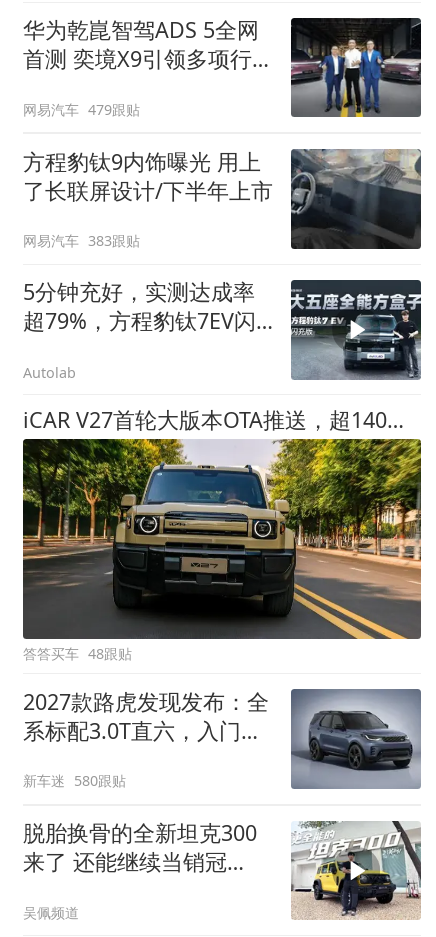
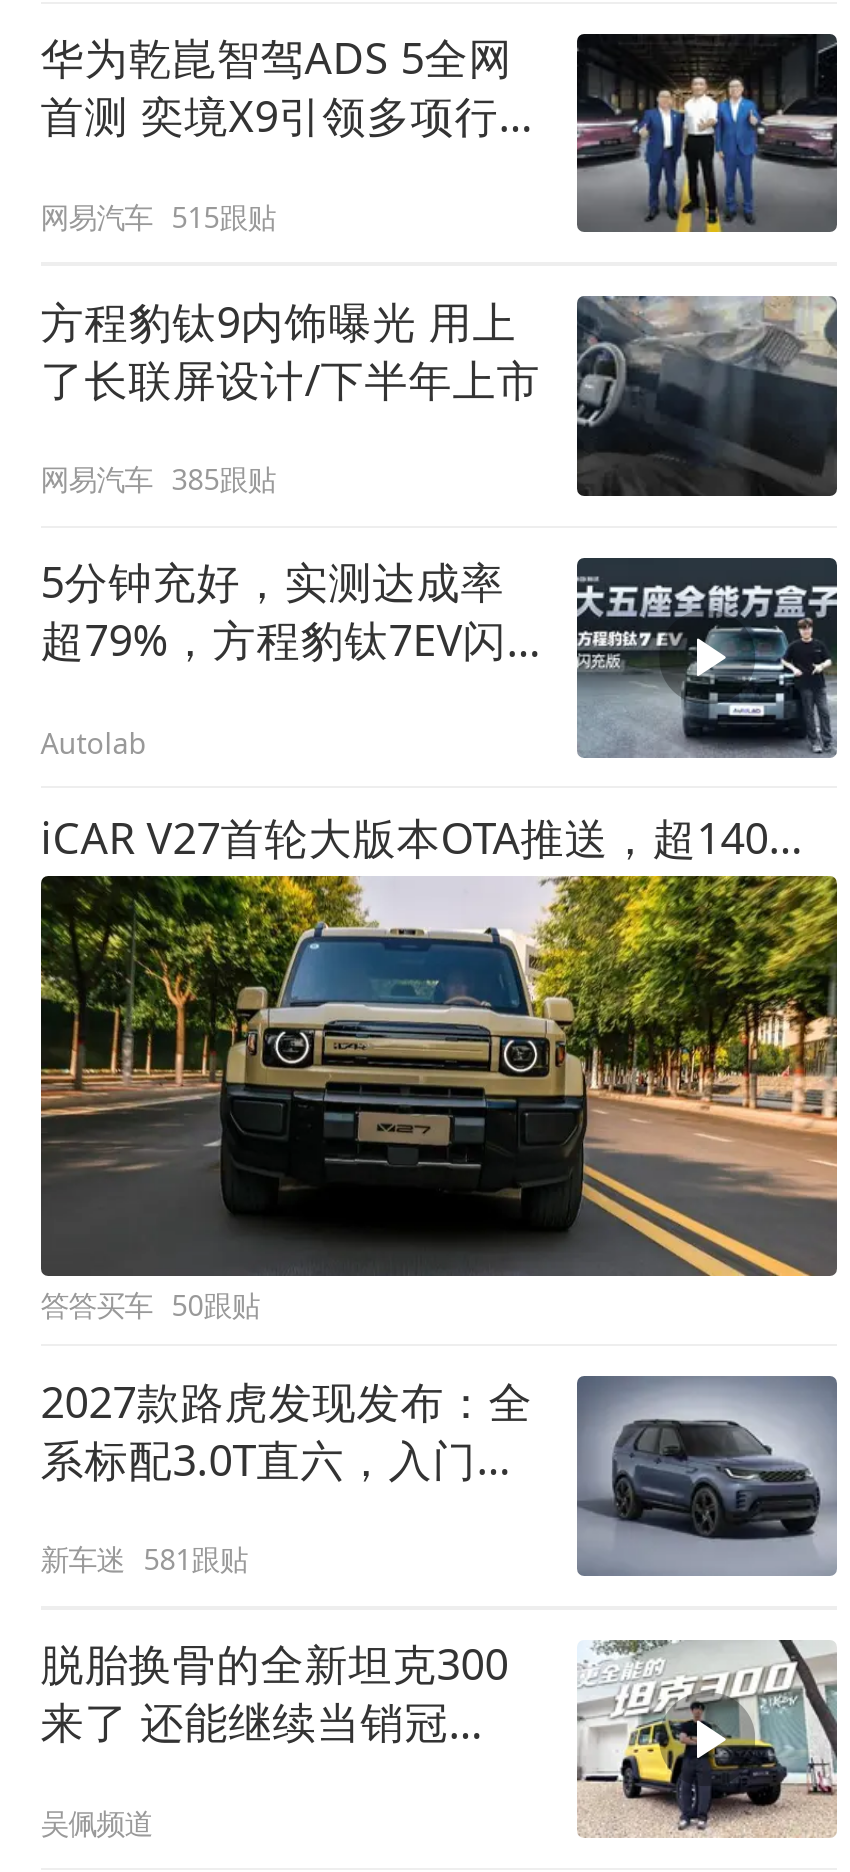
[23,100,140,119] 网易汽车 479跟贴 -> [40,197,276,235] 网易汽车 515跟贴
[23,231,140,250] 网易汽车 383跟贴 -> [40,461,276,499] 网易汽车 385跟贴
[23,644,132,663] 答答买车 48跟贴 -> [40,1285,260,1323] 答答买车 50跟贴
[23,771,126,790] 新车迷 580跟贴 -> [40,1541,248,1579] 新车迷 581跟贴

